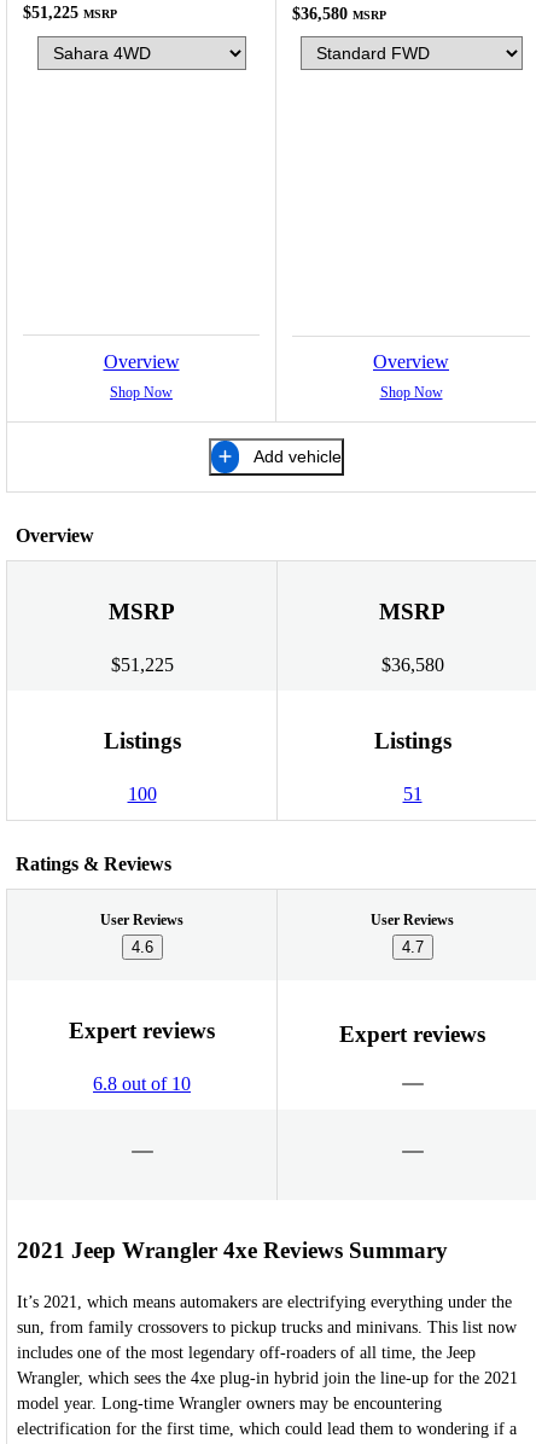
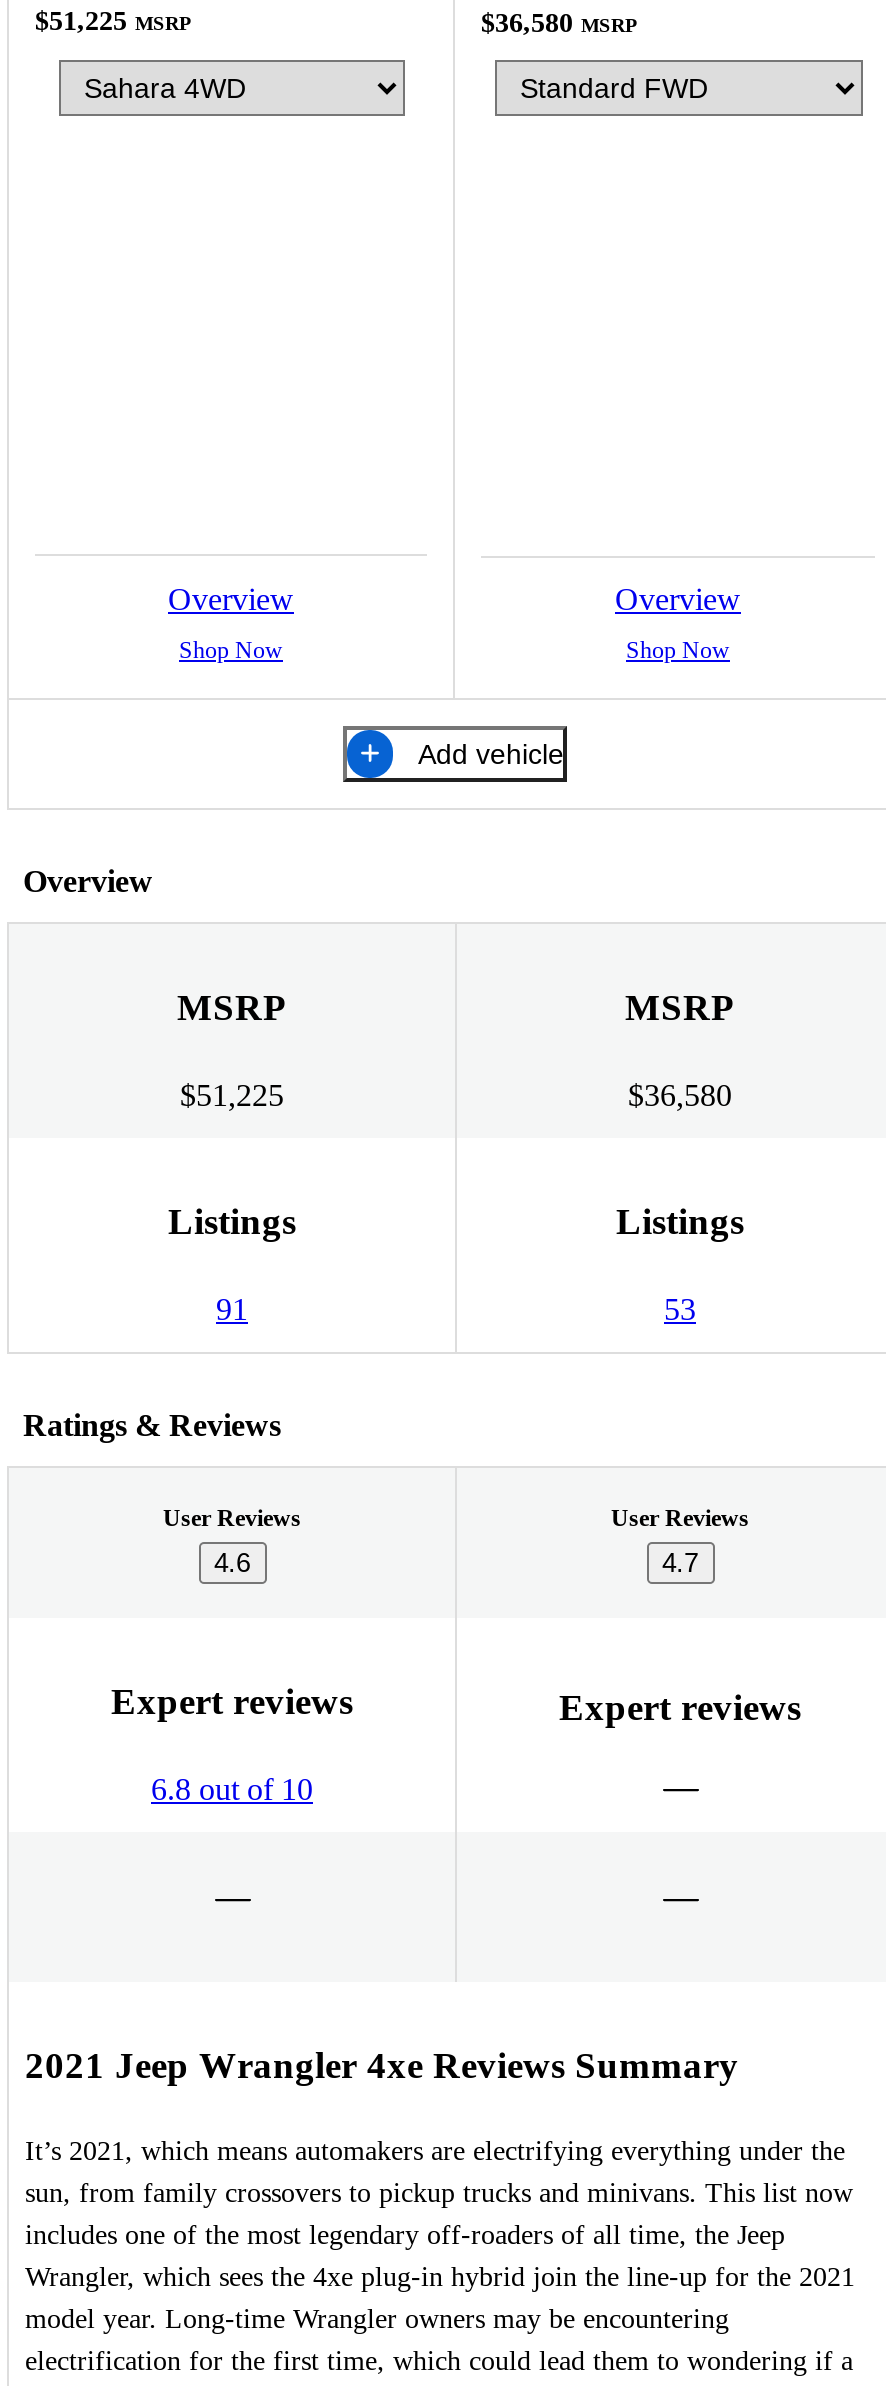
[127,784,156,804] 100 -> [216,1293,248,1327] 91
[403,784,422,804] 51 -> [664,1293,696,1327] 53

